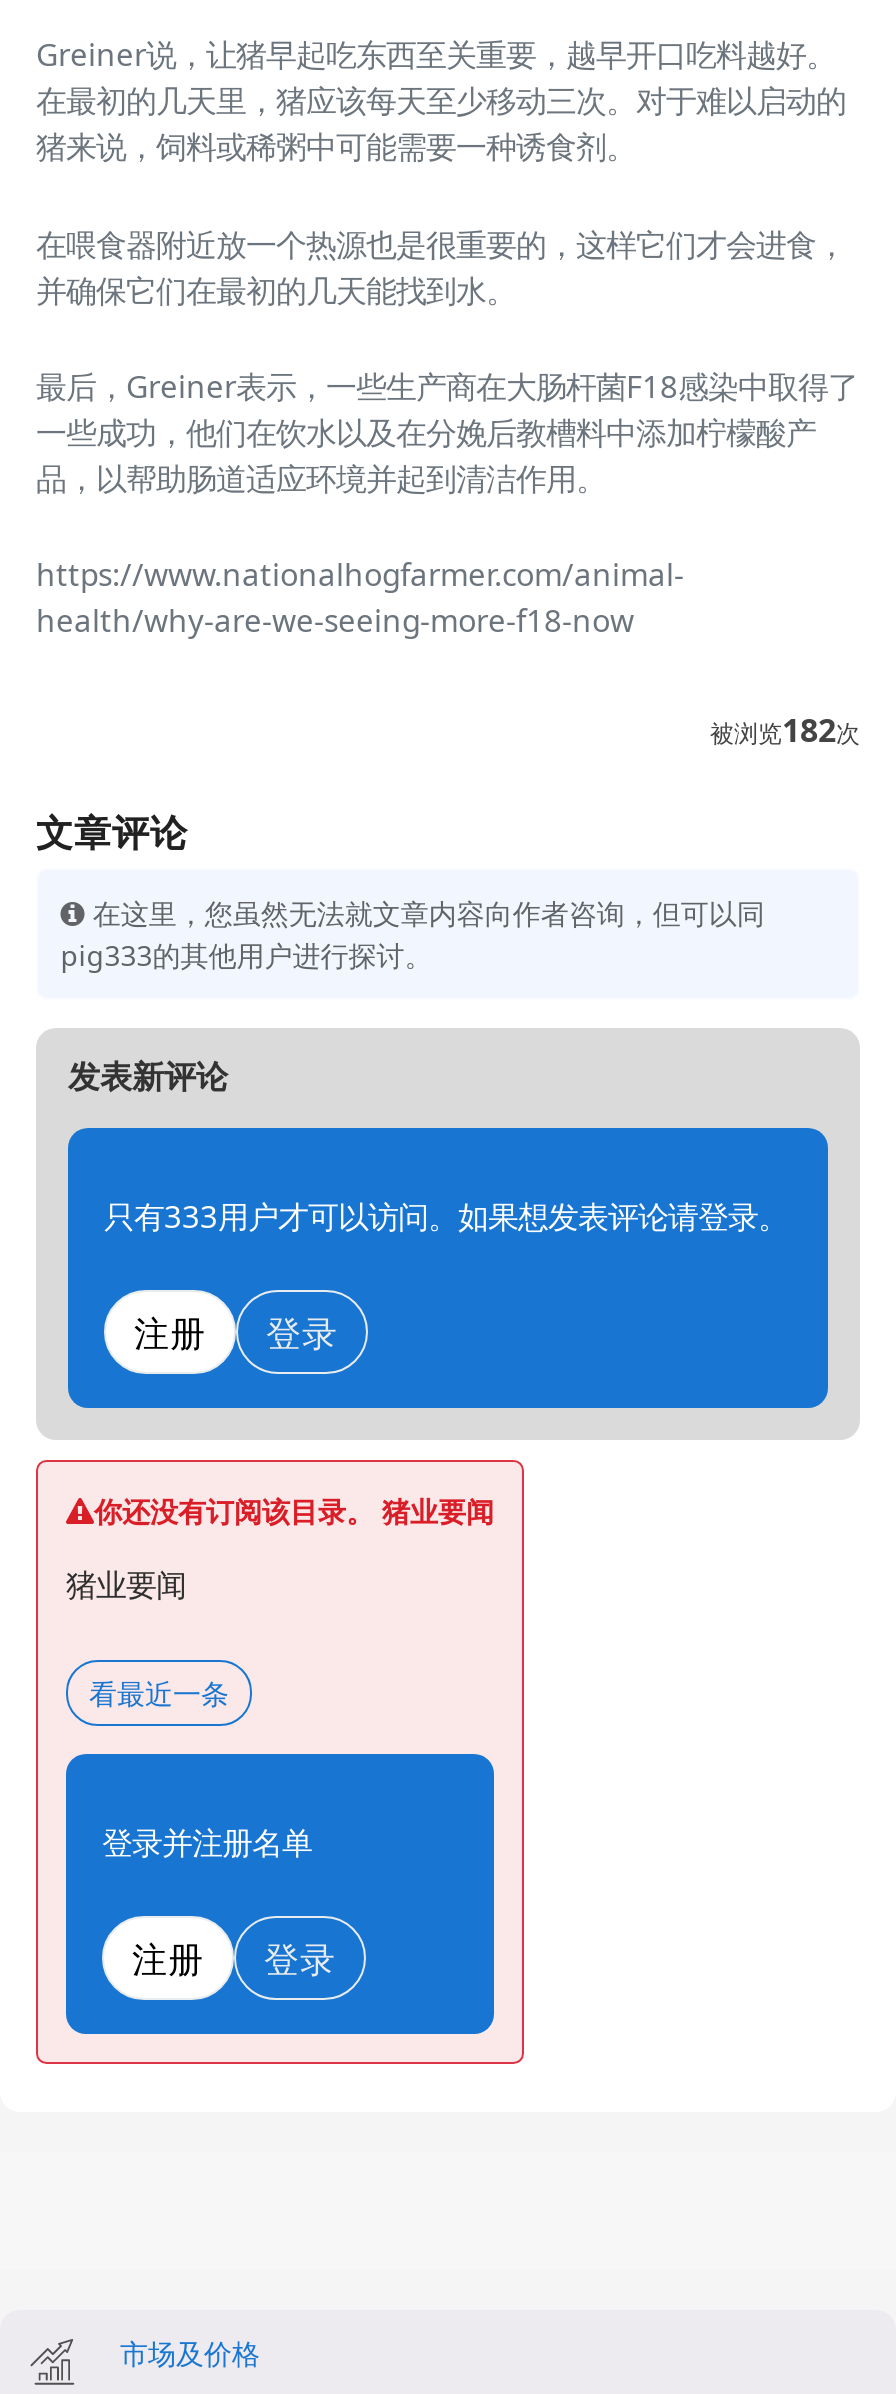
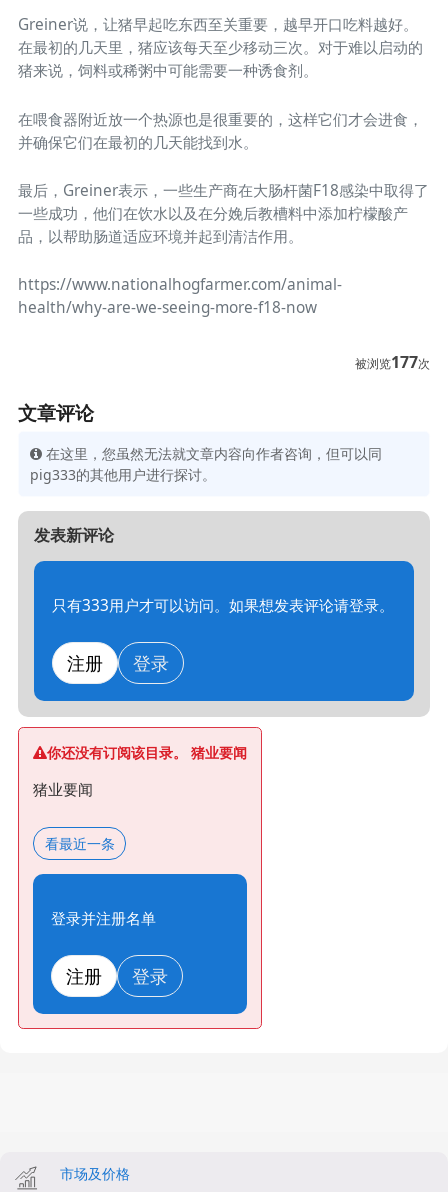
[710,708,860,752] 被浏览182次 -> [355,351,430,373] 被浏览177次

